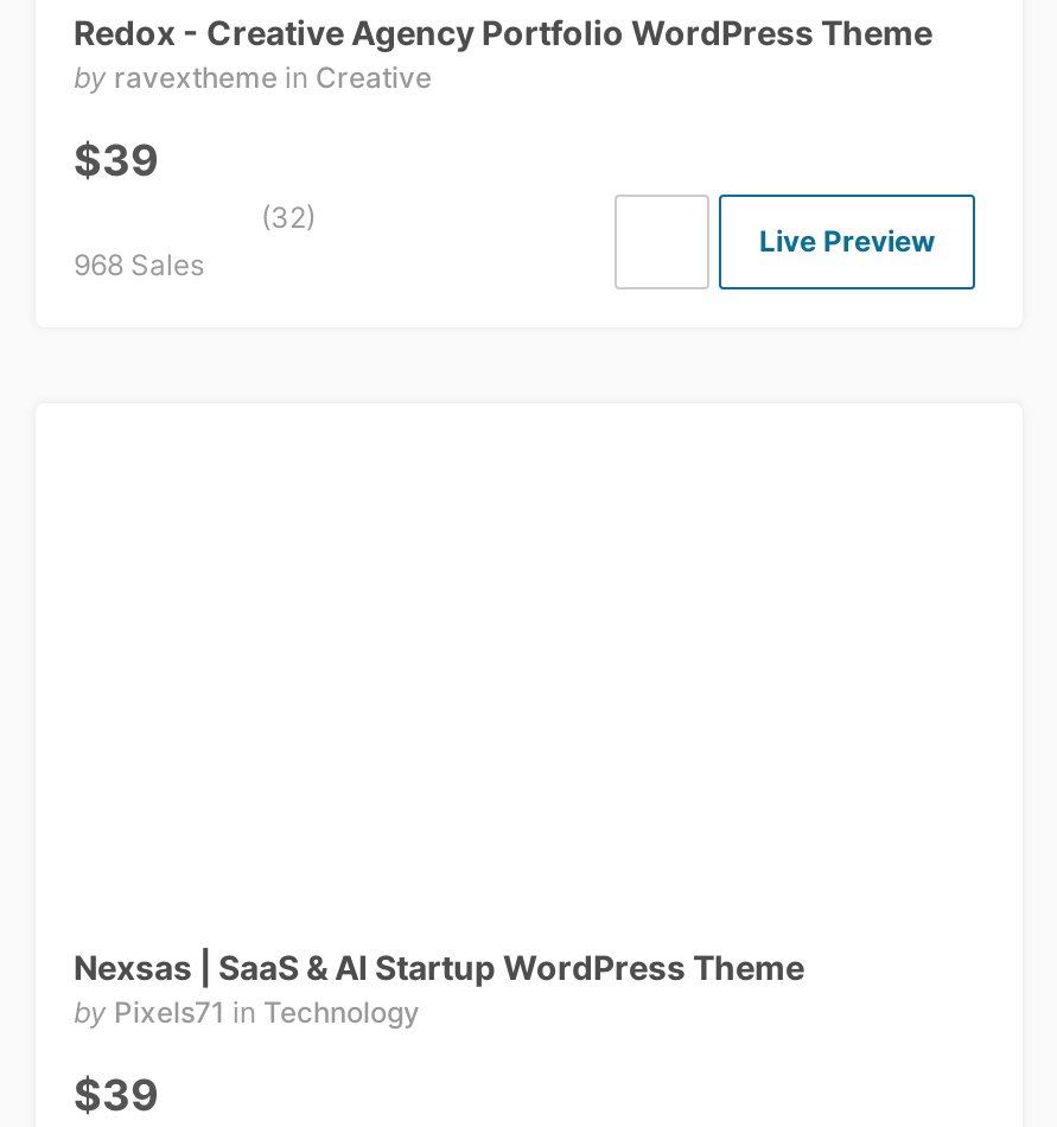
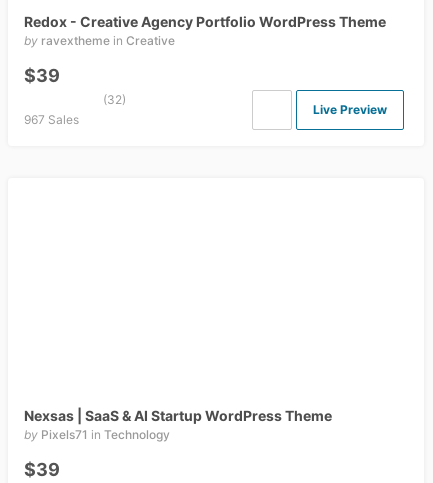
[74,246,204,281] 968 Sales -> [24,112,79,127] 967 Sales

